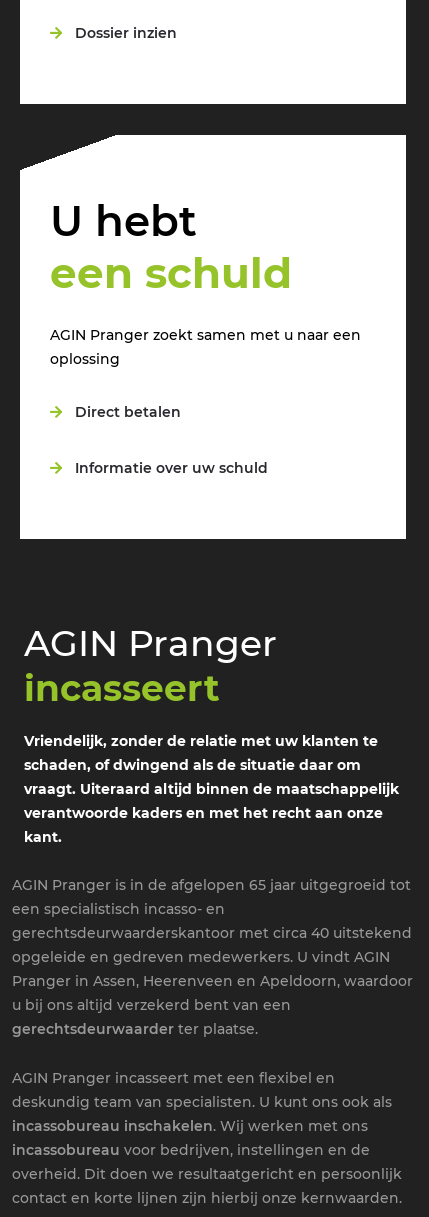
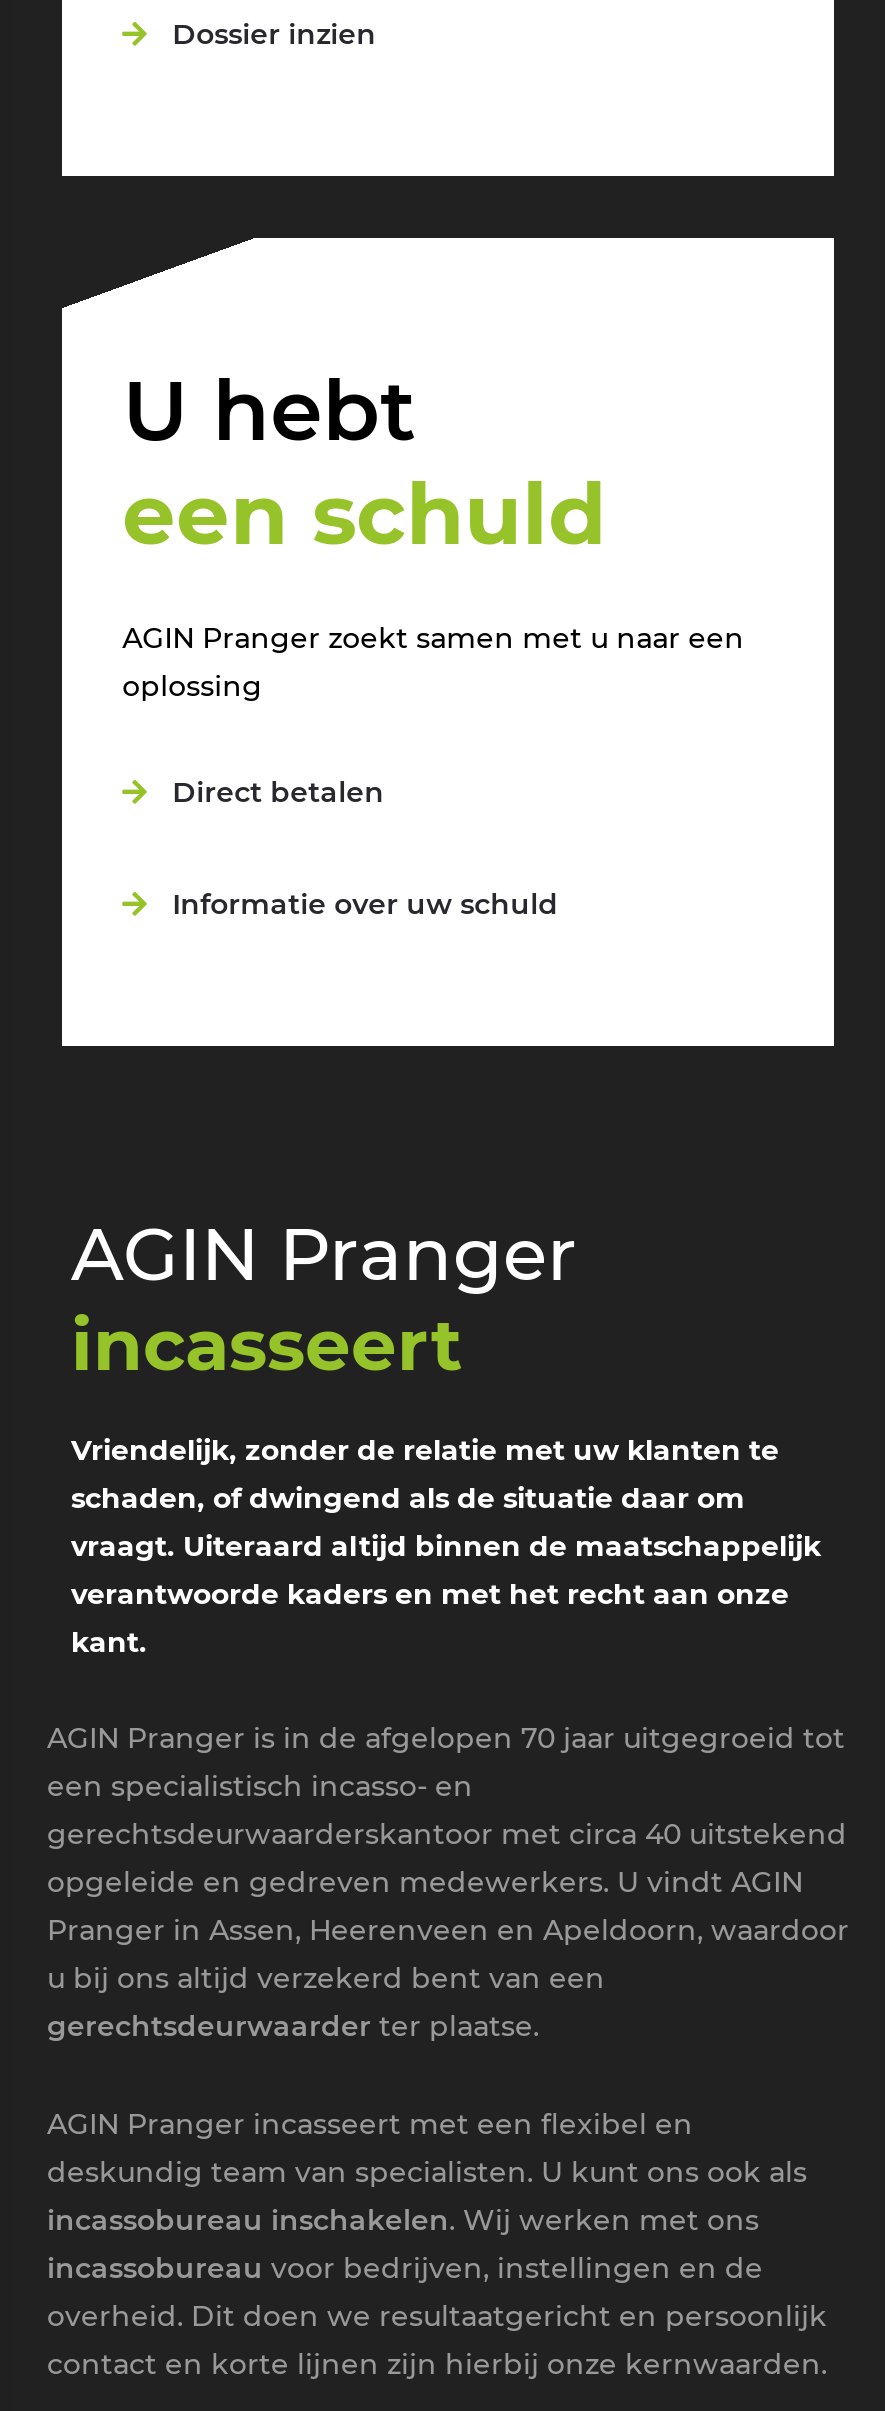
[12,876,411,894] AGIN Pranger is in de afgelopen 65 jaar uitgegroeid tot -> [47,1720,845,1756] AGIN Pranger is in de afgelopen 70 jaar uitgegroeid tot

